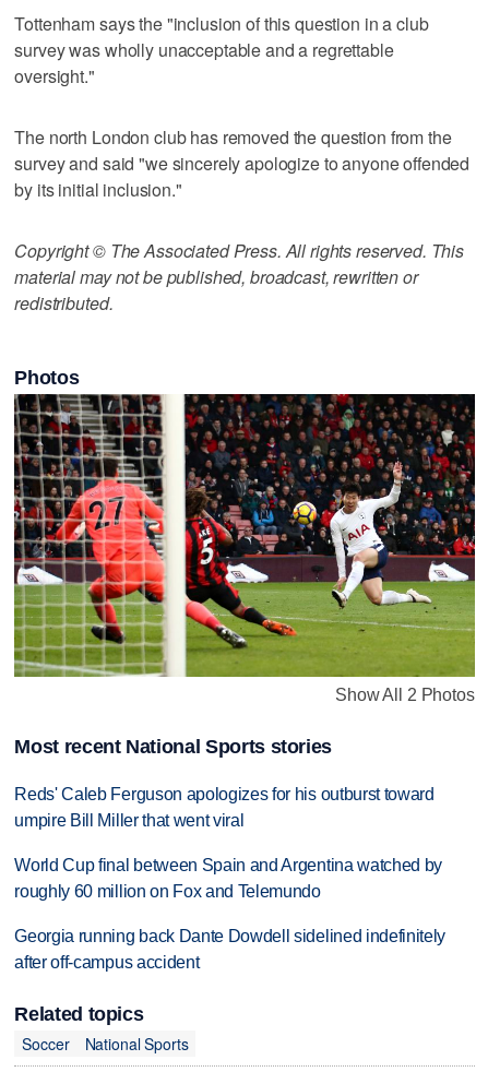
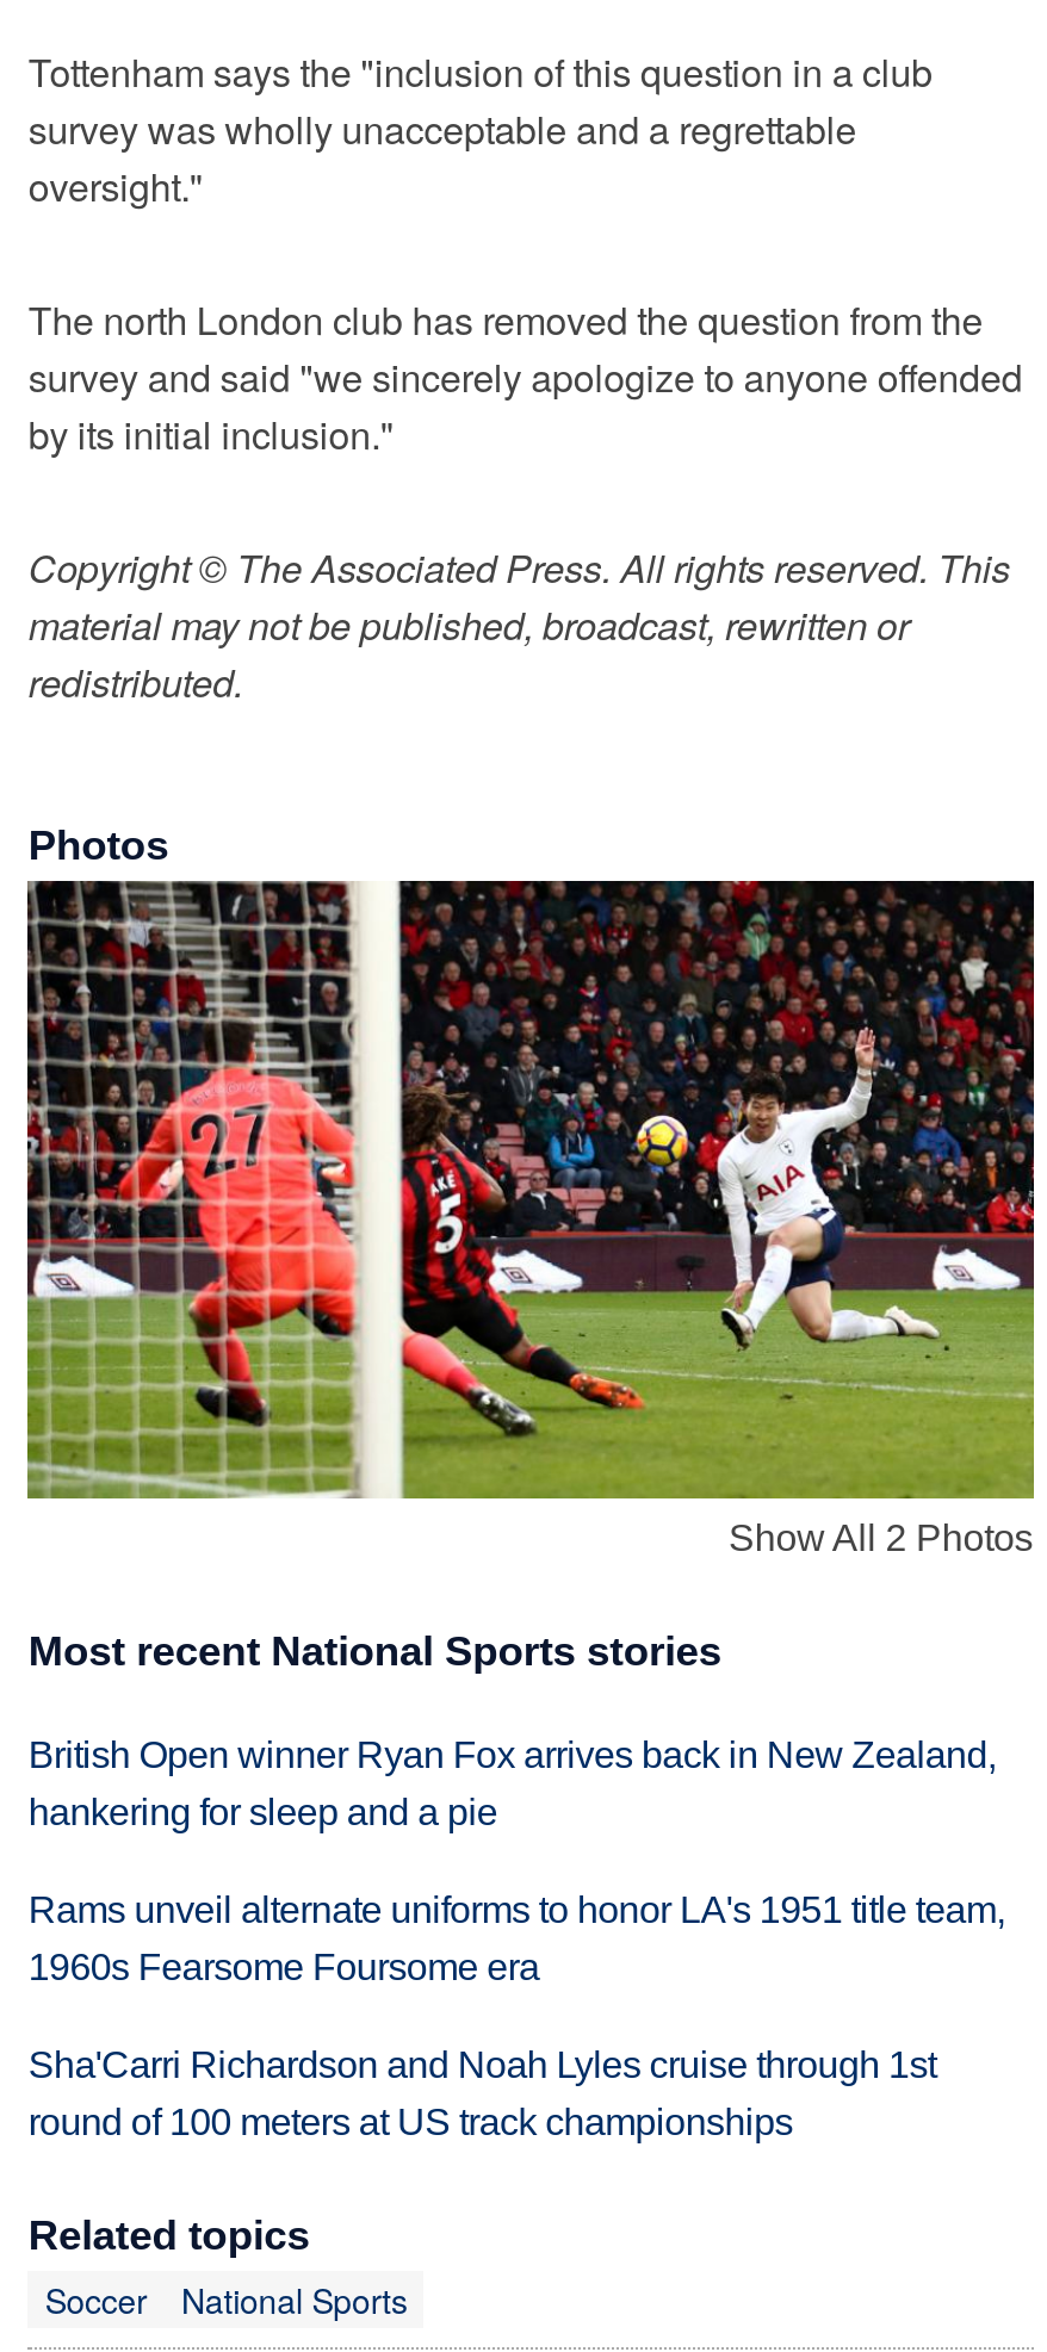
[15,785,434,830] Reds' Caleb Ferguson apologizes for his outburst toward | umpire Bill Miller that went viral -> [28,1735,996,1832] British Open winner Ryan Fox arrives back in New Zealand, | hankering for sleep and a pie
[15,856,442,901] World Cup final between Spain and Argentina watched by | roughly 60 million on Fox and Telemundo -> [28,1889,1005,1987] Rams unveil alternate uniforms to honor LA's 1951 title team, | 1960s Fearsome Foursome era
[15,927,446,971] Georgia running back Dante Dowdell sidelined indefinitely | after off-campus accident -> [28,2044,936,2142] Sha'Carri Richardson and Noah Lyles cruise through 1st | round of 100 meters at US track championships

